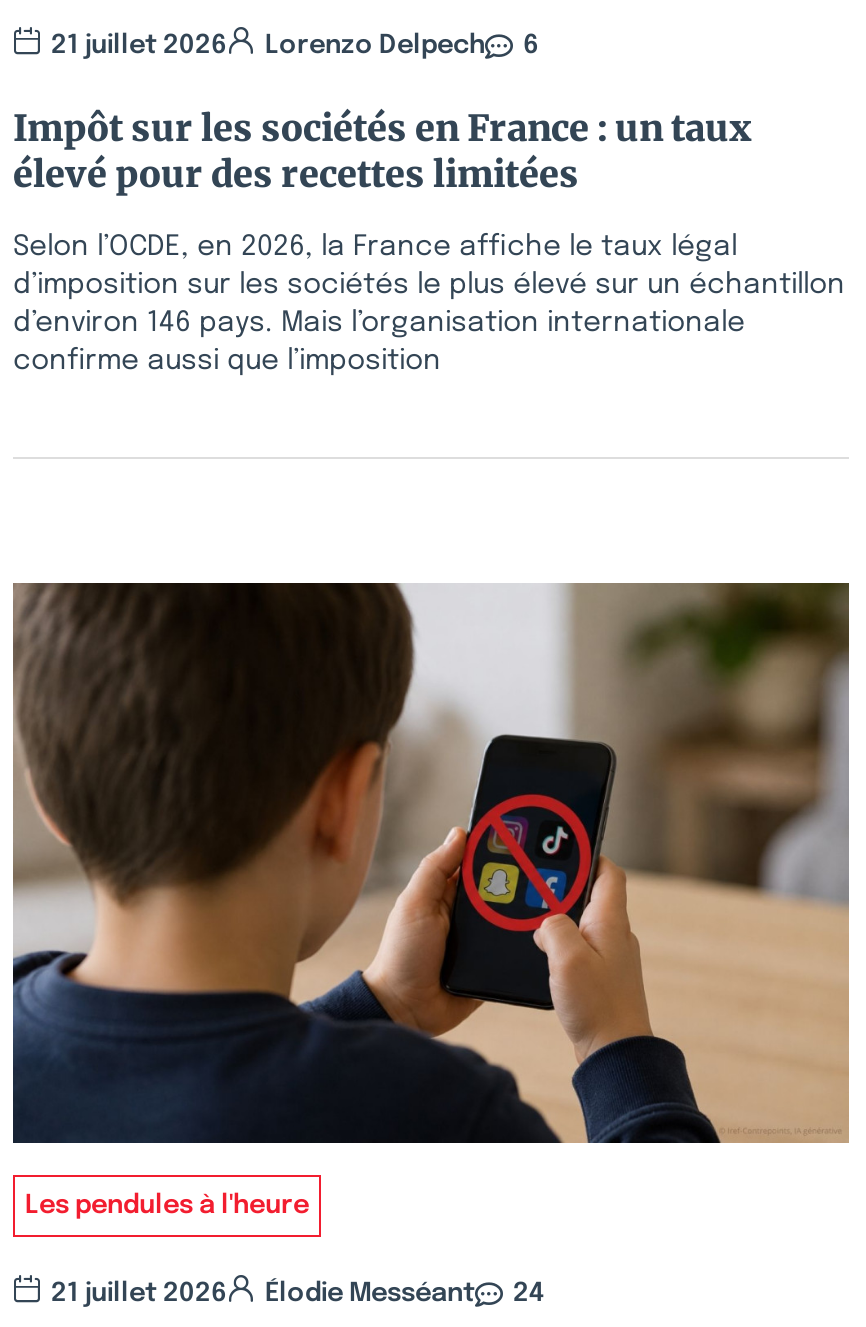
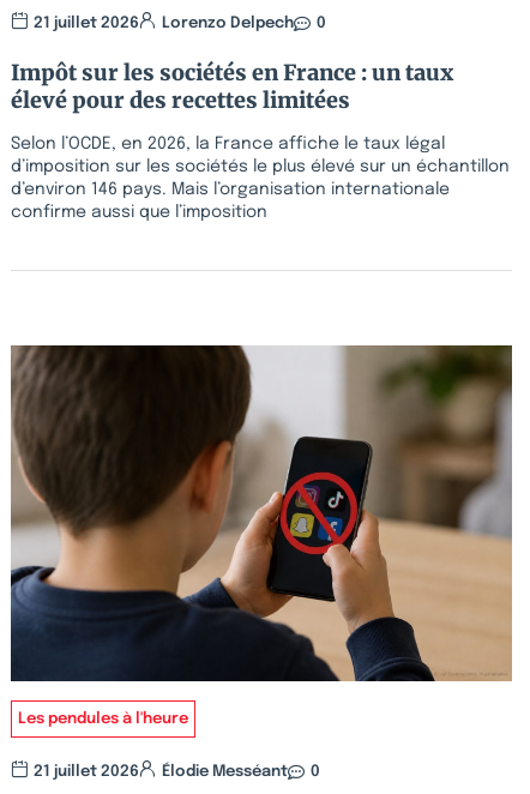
[51,33,539,59] 21 juillet 2026 Lorenzo Delpech 6 -> [34,15,326,31] 21 juillet 2026 Lorenzo Delpech 0
[51,1281,545,1307] 21 juillet 2026 Élodie Messéant 24 -> [34,764,320,779] 21 juillet 2026 Élodie Messéant 0

